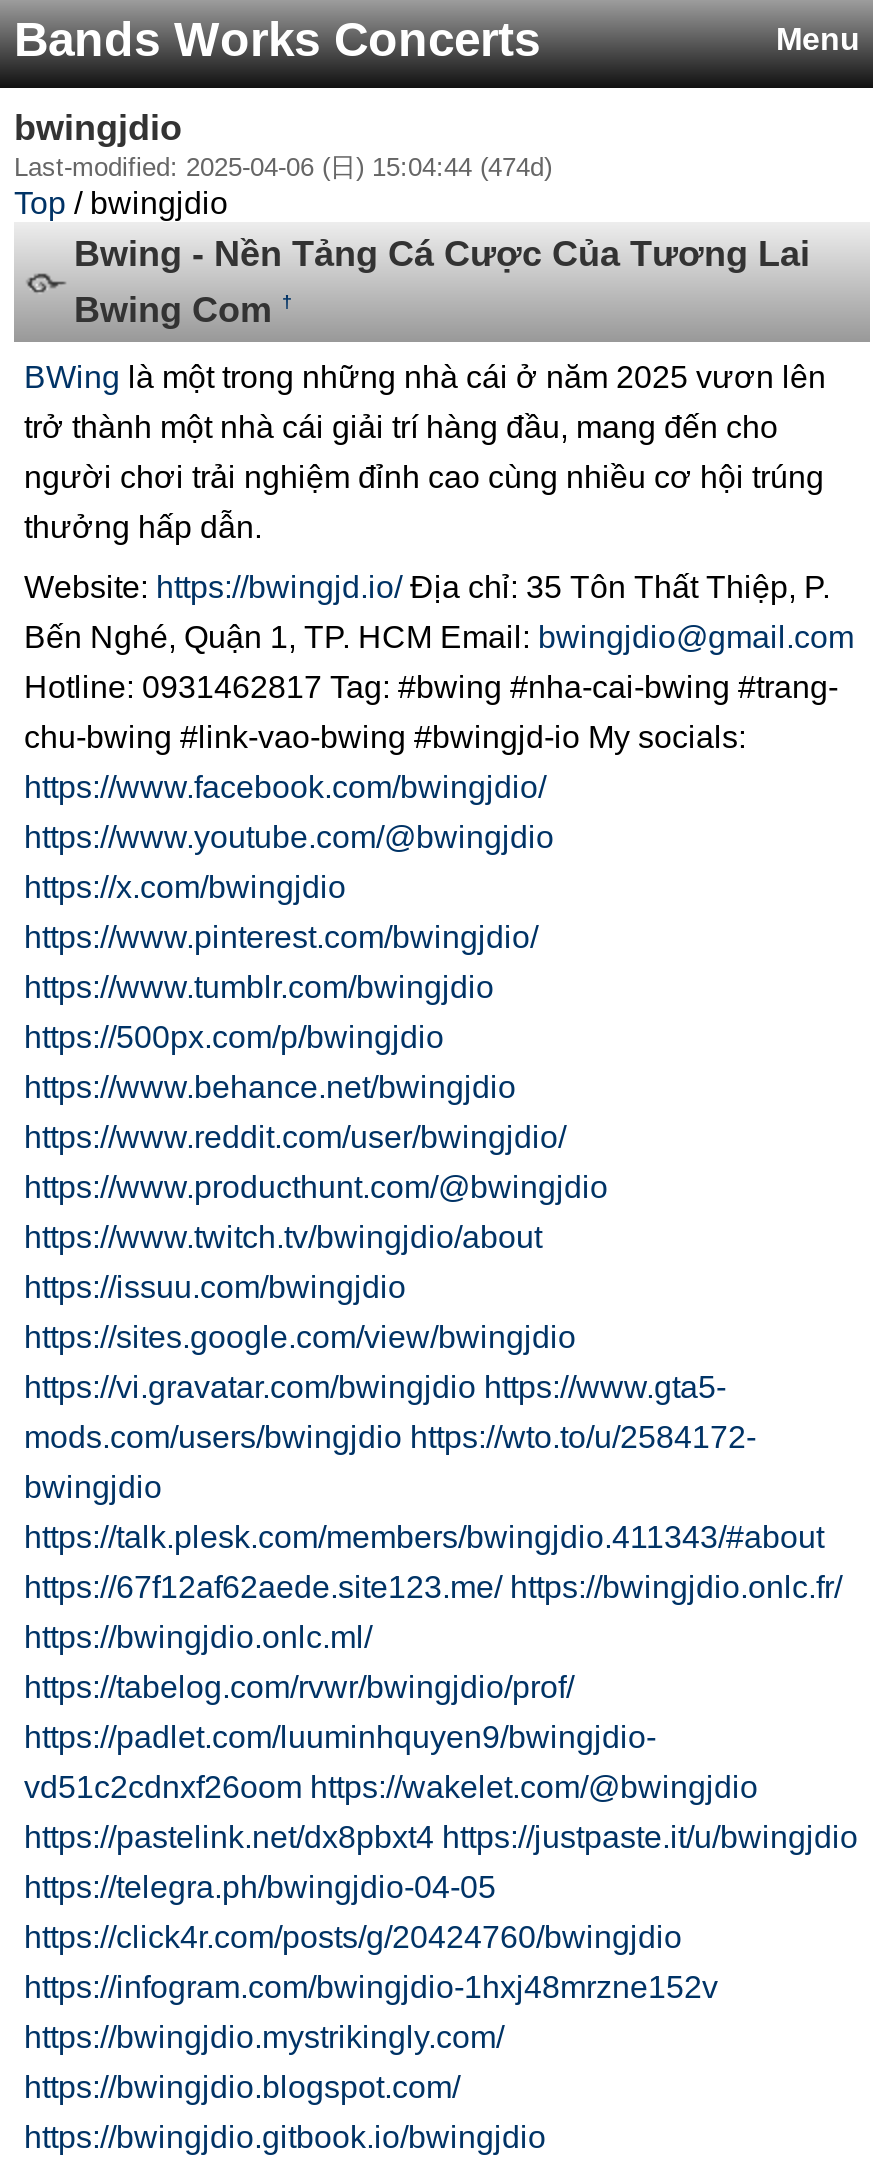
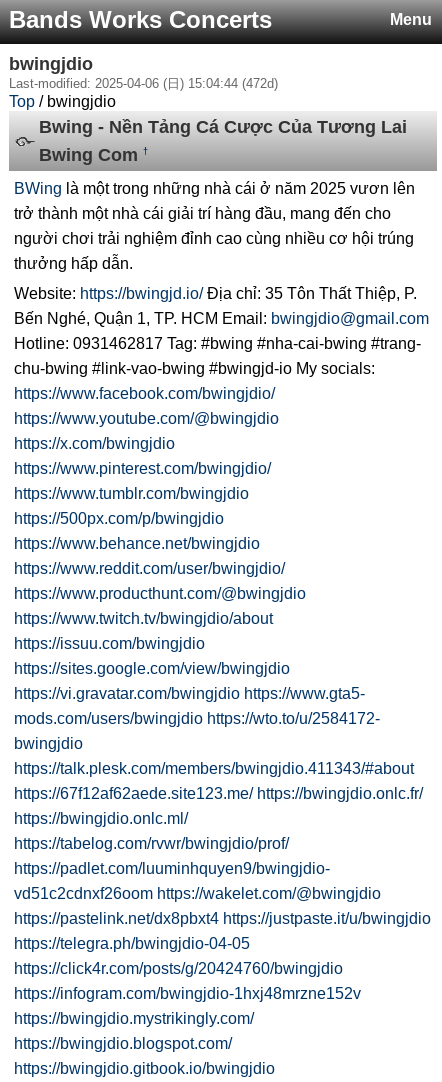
[14,152,552,182] Last-modified: 2025-04-06 (日) 15:04:44 (474d) -> [9,76,278,91] Last-modified: 2025-04-06 (日) 15:04:44 (472d)

